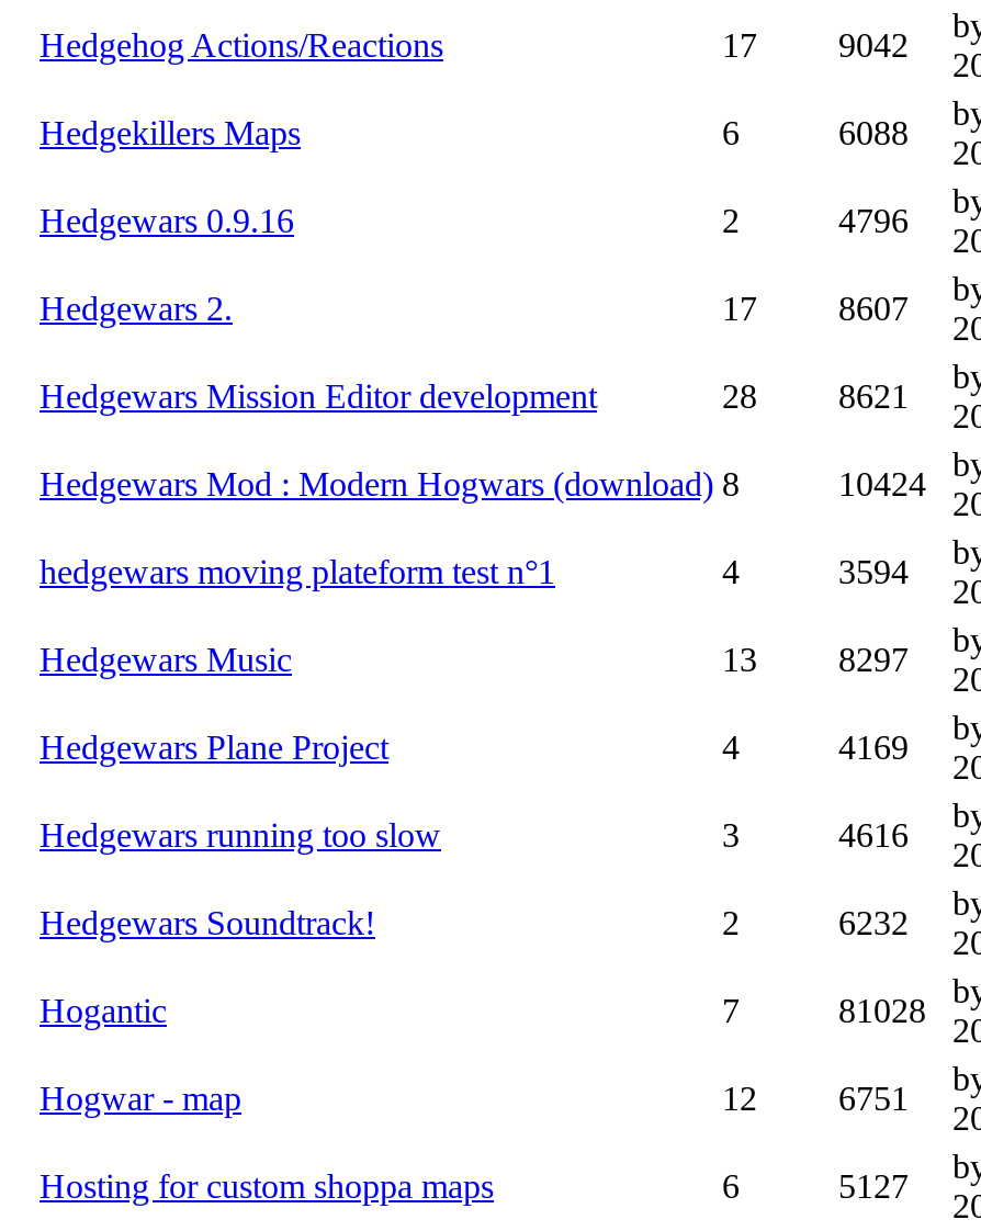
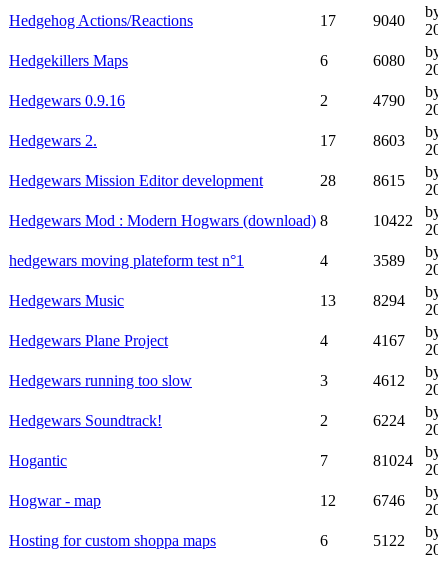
[838,26,909,63] 9042 -> [373,12,405,29] 9040
[838,114,909,151] 6088 -> [373,52,405,69] 6080
[838,201,909,239] 4796 -> [373,92,405,109] 4790
[838,289,909,327] 8607 -> [373,132,405,149] 8603
[838,377,909,414] 8621 -> [373,172,405,189] 8615
[838,465,926,502] 10424 -> [373,212,413,229] 10422
[838,553,909,590] 3594 -> [373,252,405,269] 3589
[838,640,909,678] 8297 -> [373,292,405,309] 8294
[838,728,909,765] 4169 -> [373,332,405,349] 4167
[838,816,909,853] 4616 -> [373,372,405,389] 4612
[838,904,909,941] 6232 -> [373,412,405,429] 6224
[838,991,926,1029] 81028 -> [373,452,413,469] 81024
[838,1079,909,1116] 6751 -> [373,492,405,509] 6746
[838,1167,909,1204] 5127 -> [373,532,405,549] 5122

